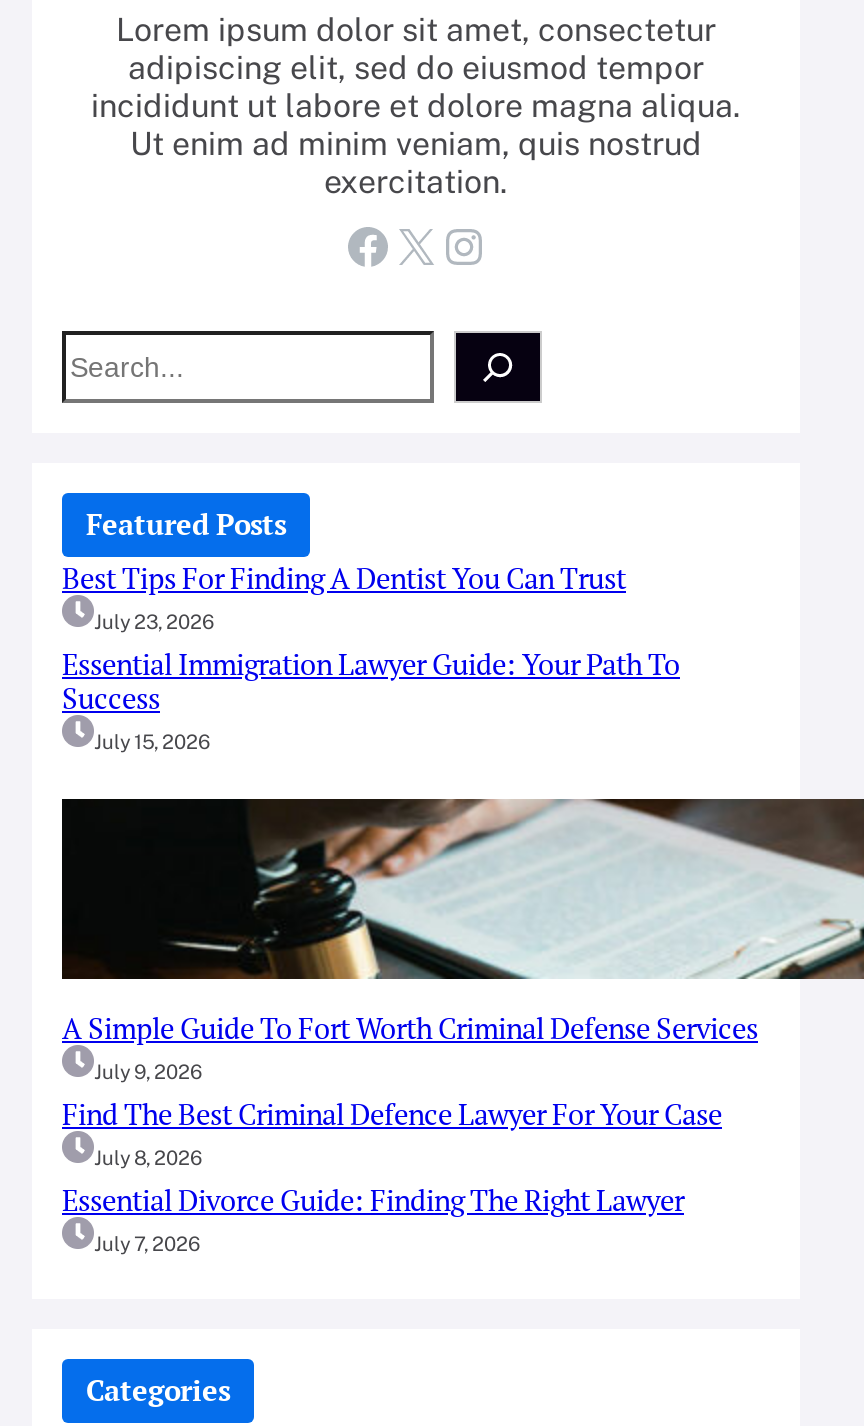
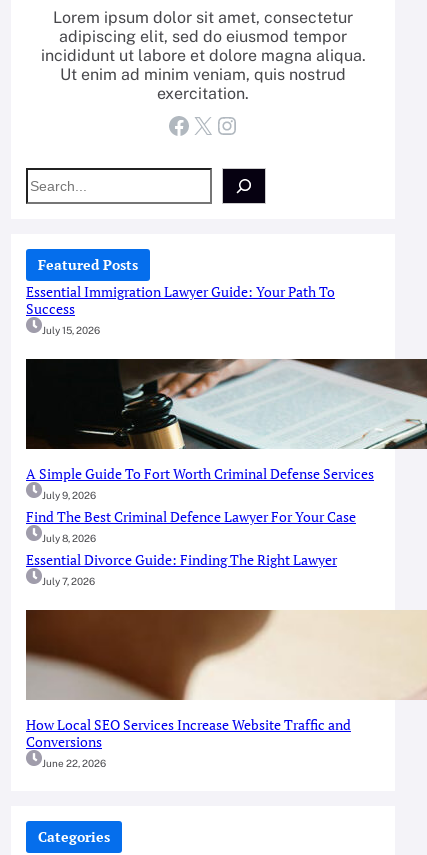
[62,560,626,634] Best Tips For Finding A Dentist You Can Trust | July 23, 2026 -> none
moved [62,646,864,1256] -> [26,282,427,587]: [image] | Essential Immigration Lawyer Guide: Your Path To | Success | ... | Essential Divorce Guide: Finding The Right Lawyer | July 7, 2026
none -> [25,609,424,769] [image] | How Local SEO Services Increase Website Traffic and | Conversions | June 22, 2026

